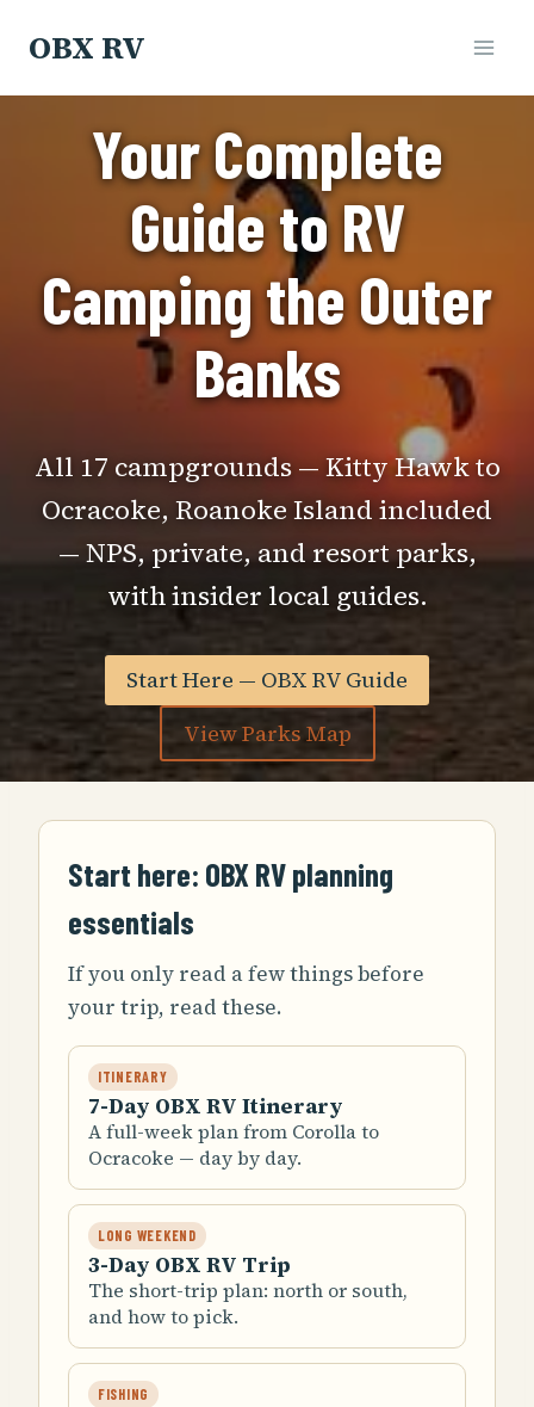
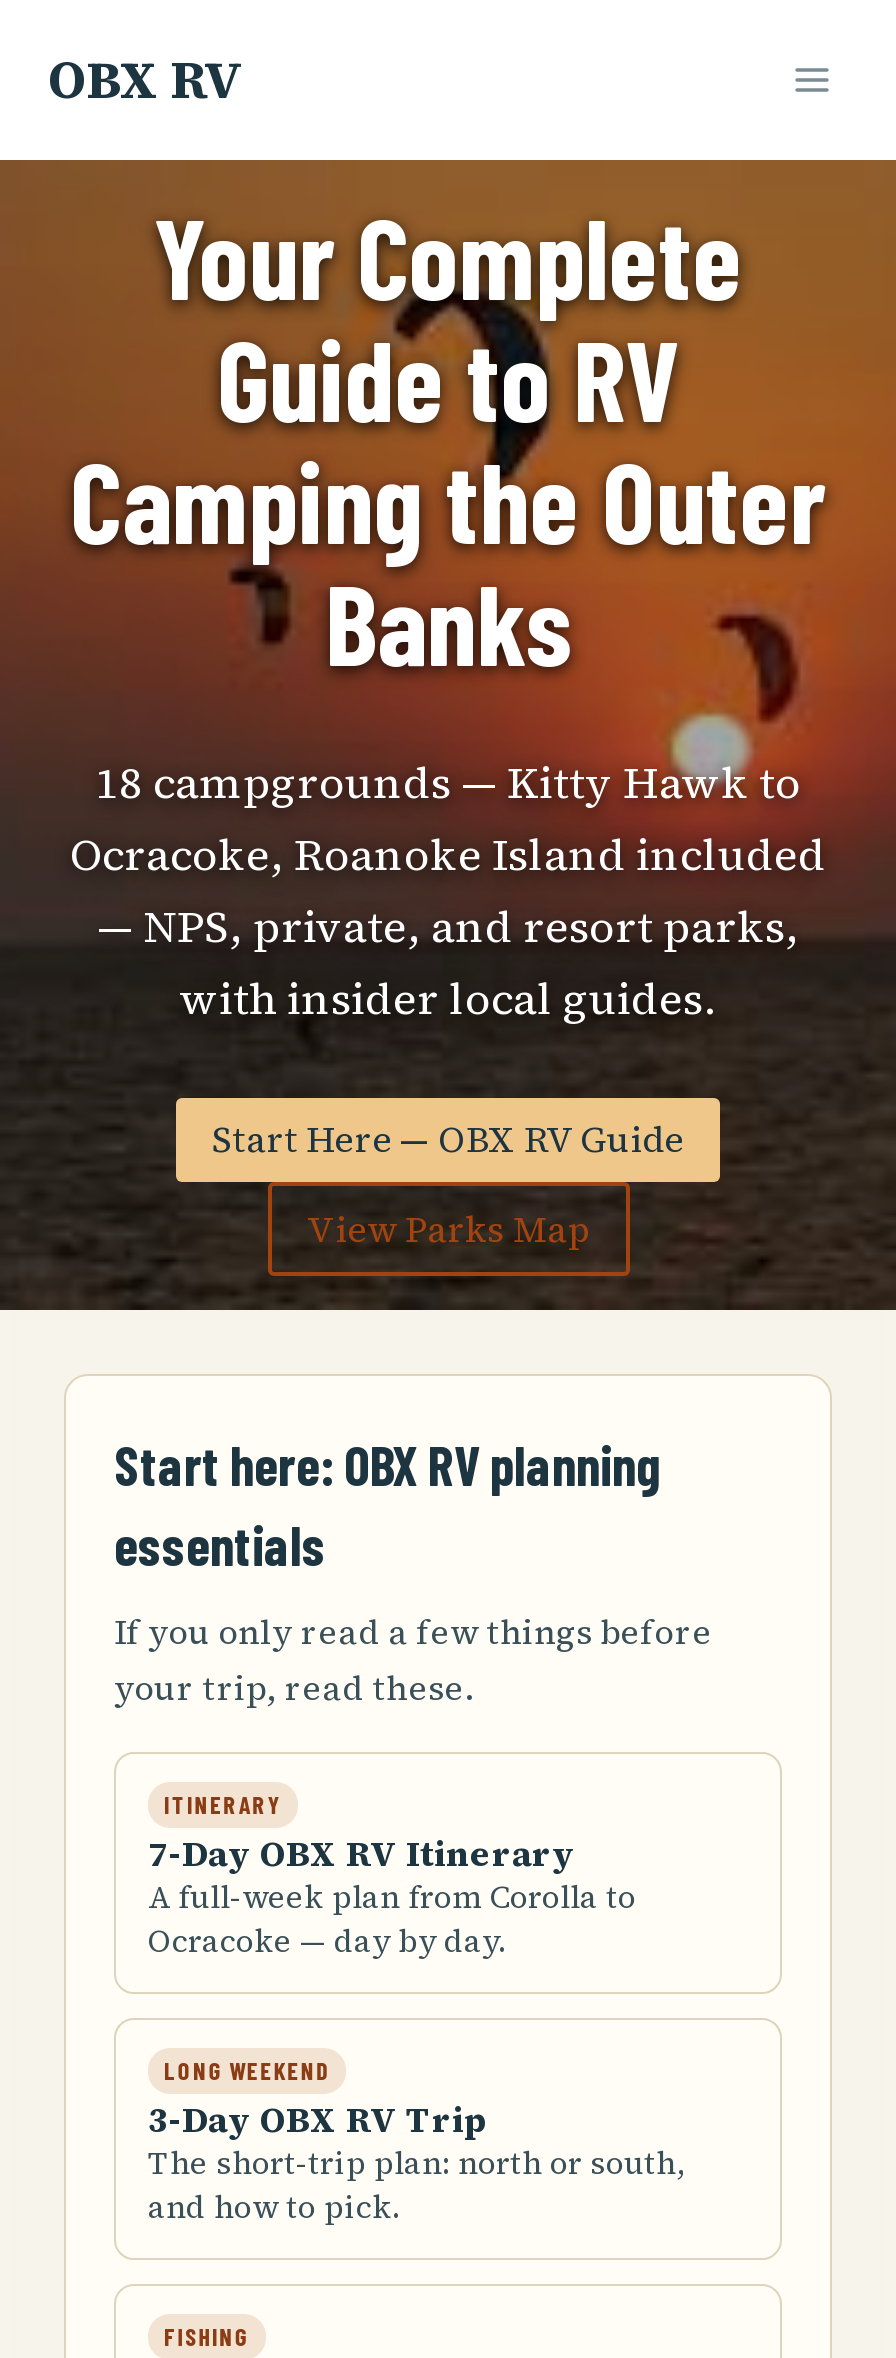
[34,449,500,485] All 17 campgrounds — Kitty Hawk to -> [95,752,801,812] 18 campgrounds — Kitty Hawk to

